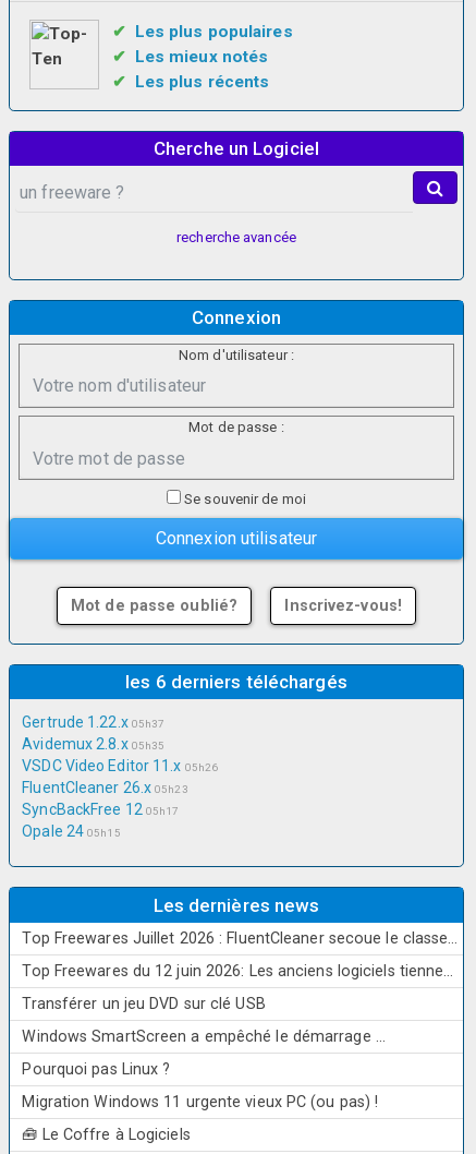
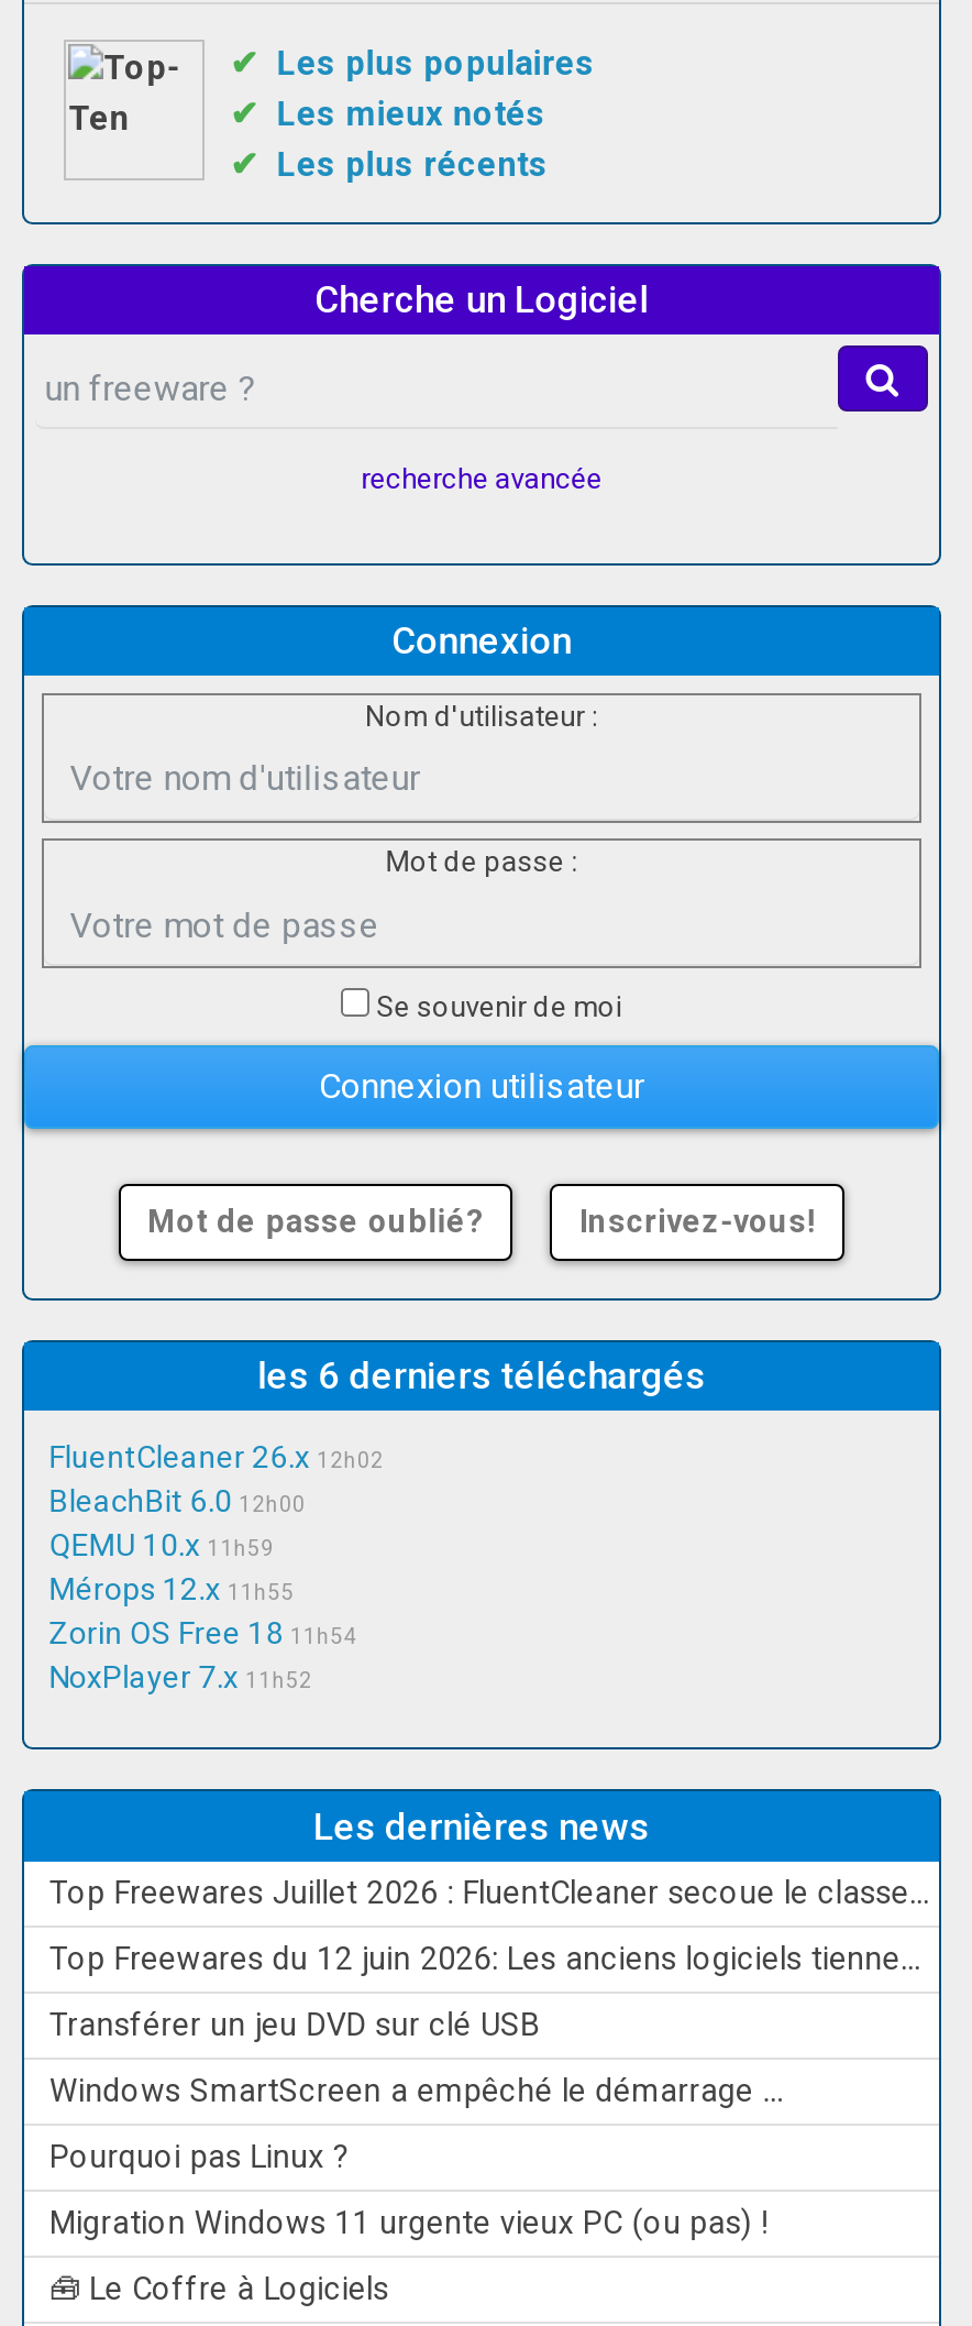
[22,713,218,840] Gertrude 1.22.x 05h37 | Avidemux 2.8.x 05h35 | VSDC Video Editor 11.x 05h26 | FluentCleaner 26.x 05h23 | SyncBackFree 12 05h17 | Opale 24 05h15 -> [49,1439,384,1694] FluentCleaner 26.x 12h02 | BleachBit 6.0 12h00 | QEMU 10.x 11h59 | Mérops 12.x 11h55 | Zorin OS Free 18 11h54 | NoxPlayer 7.x 11h52

